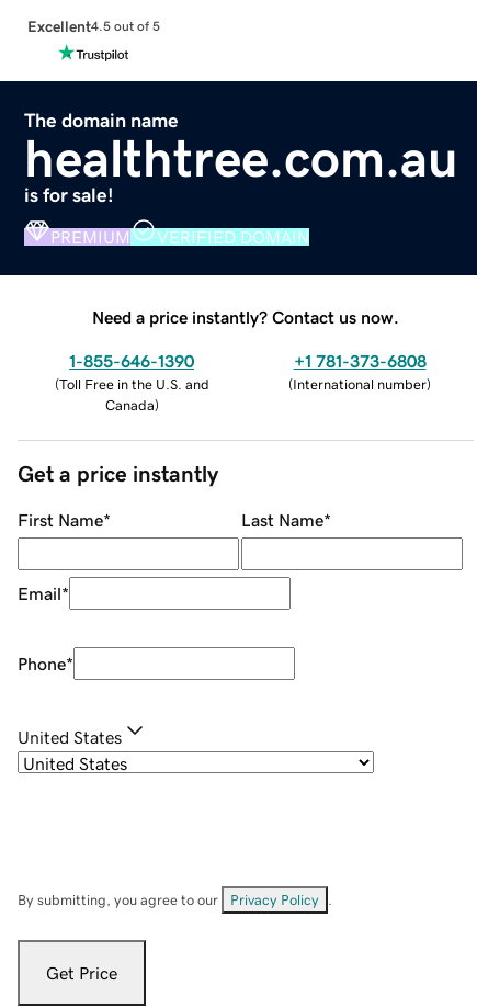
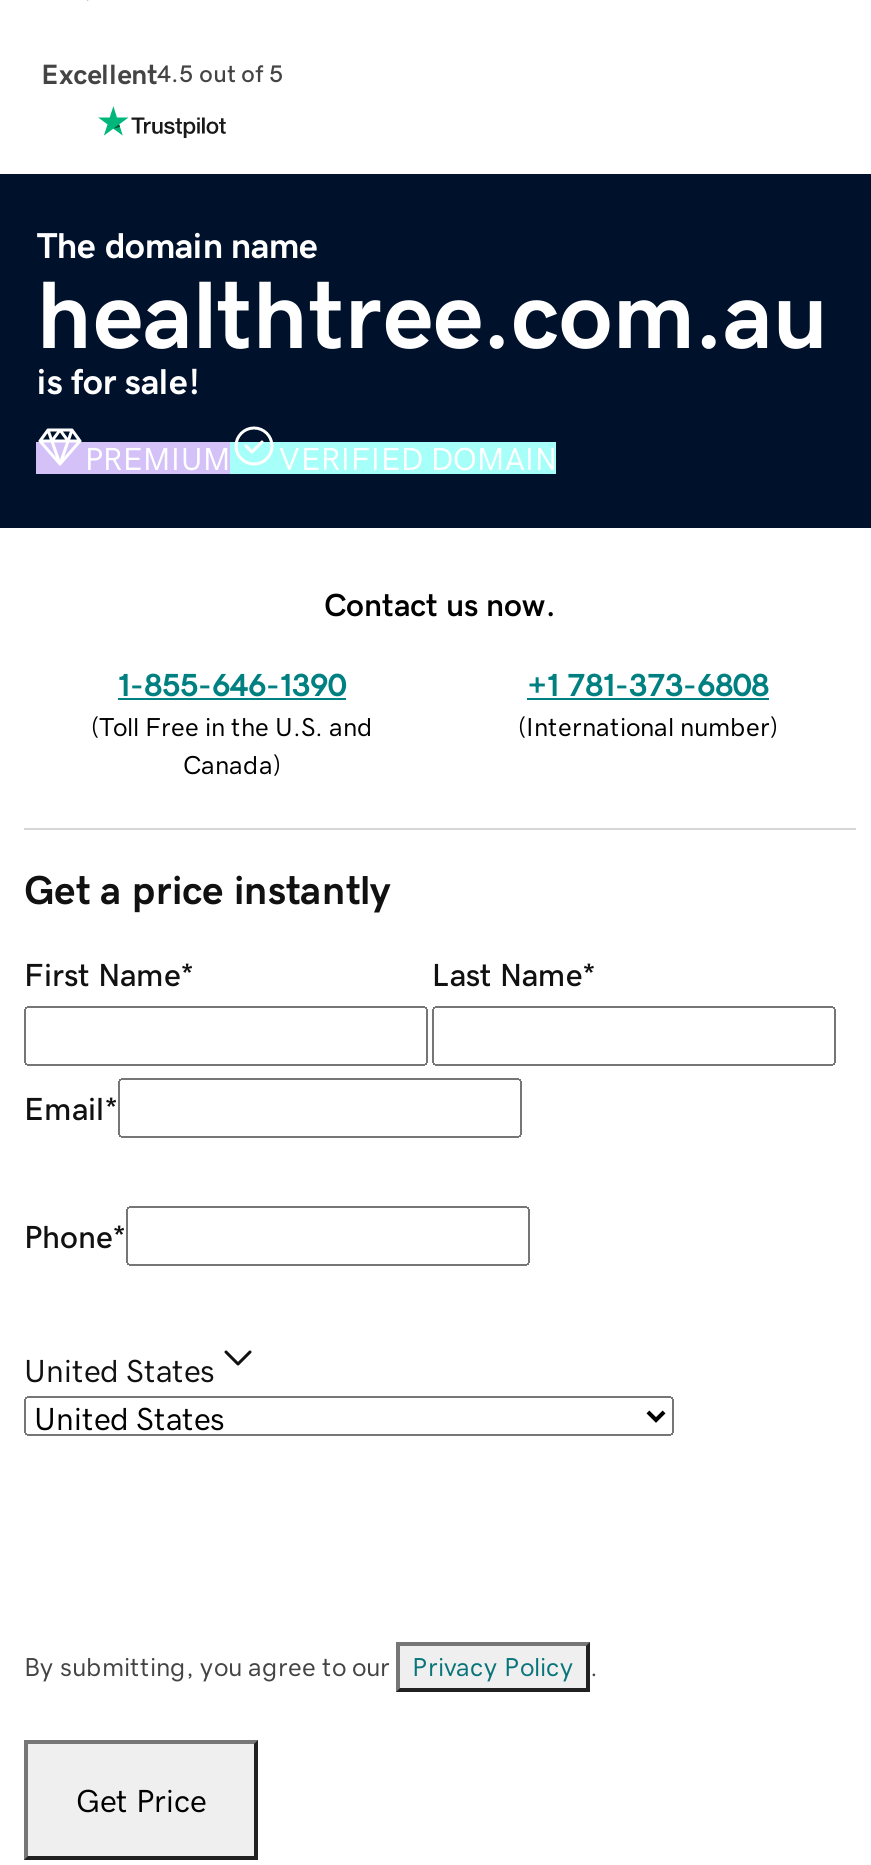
[92,308,399,325] Need a price instantly? Contact us now. -> [324,587,556,619] Contact us now.

